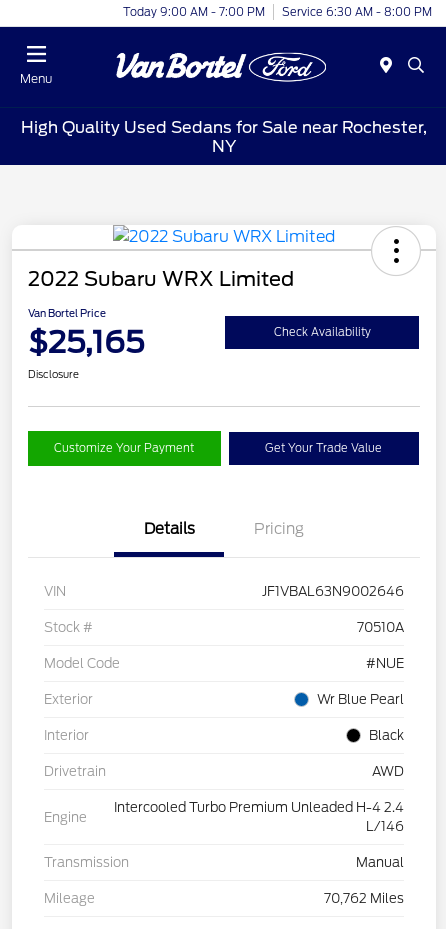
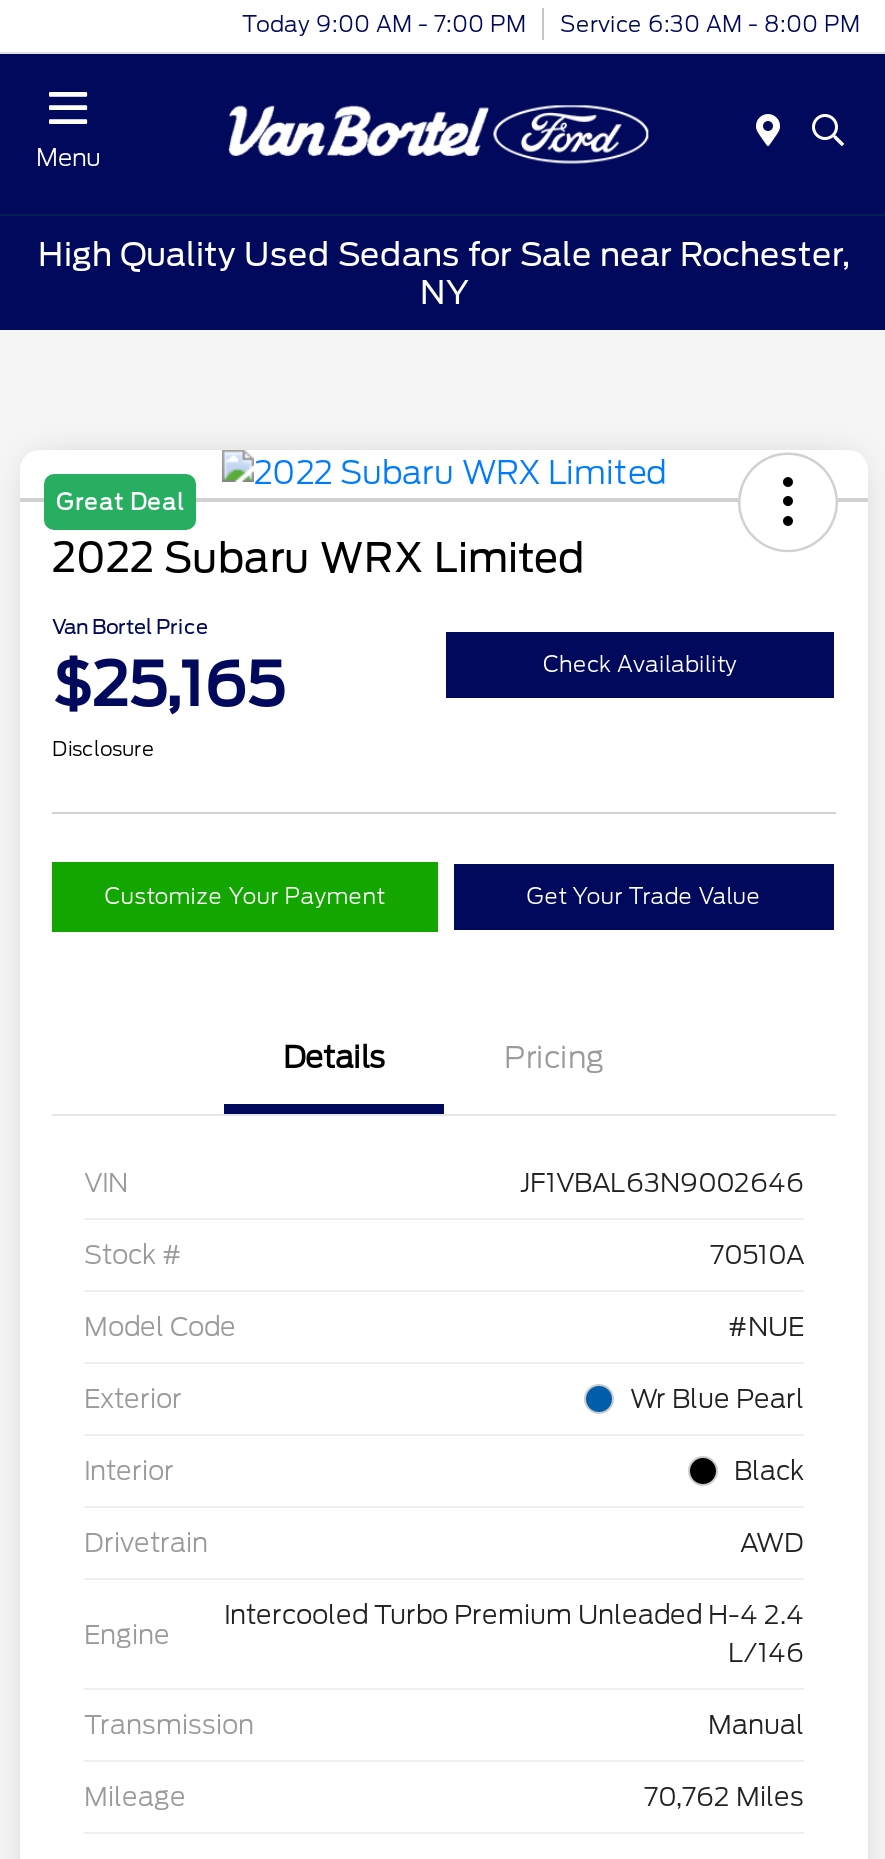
none -> [56,488,184,516] Great Deal

